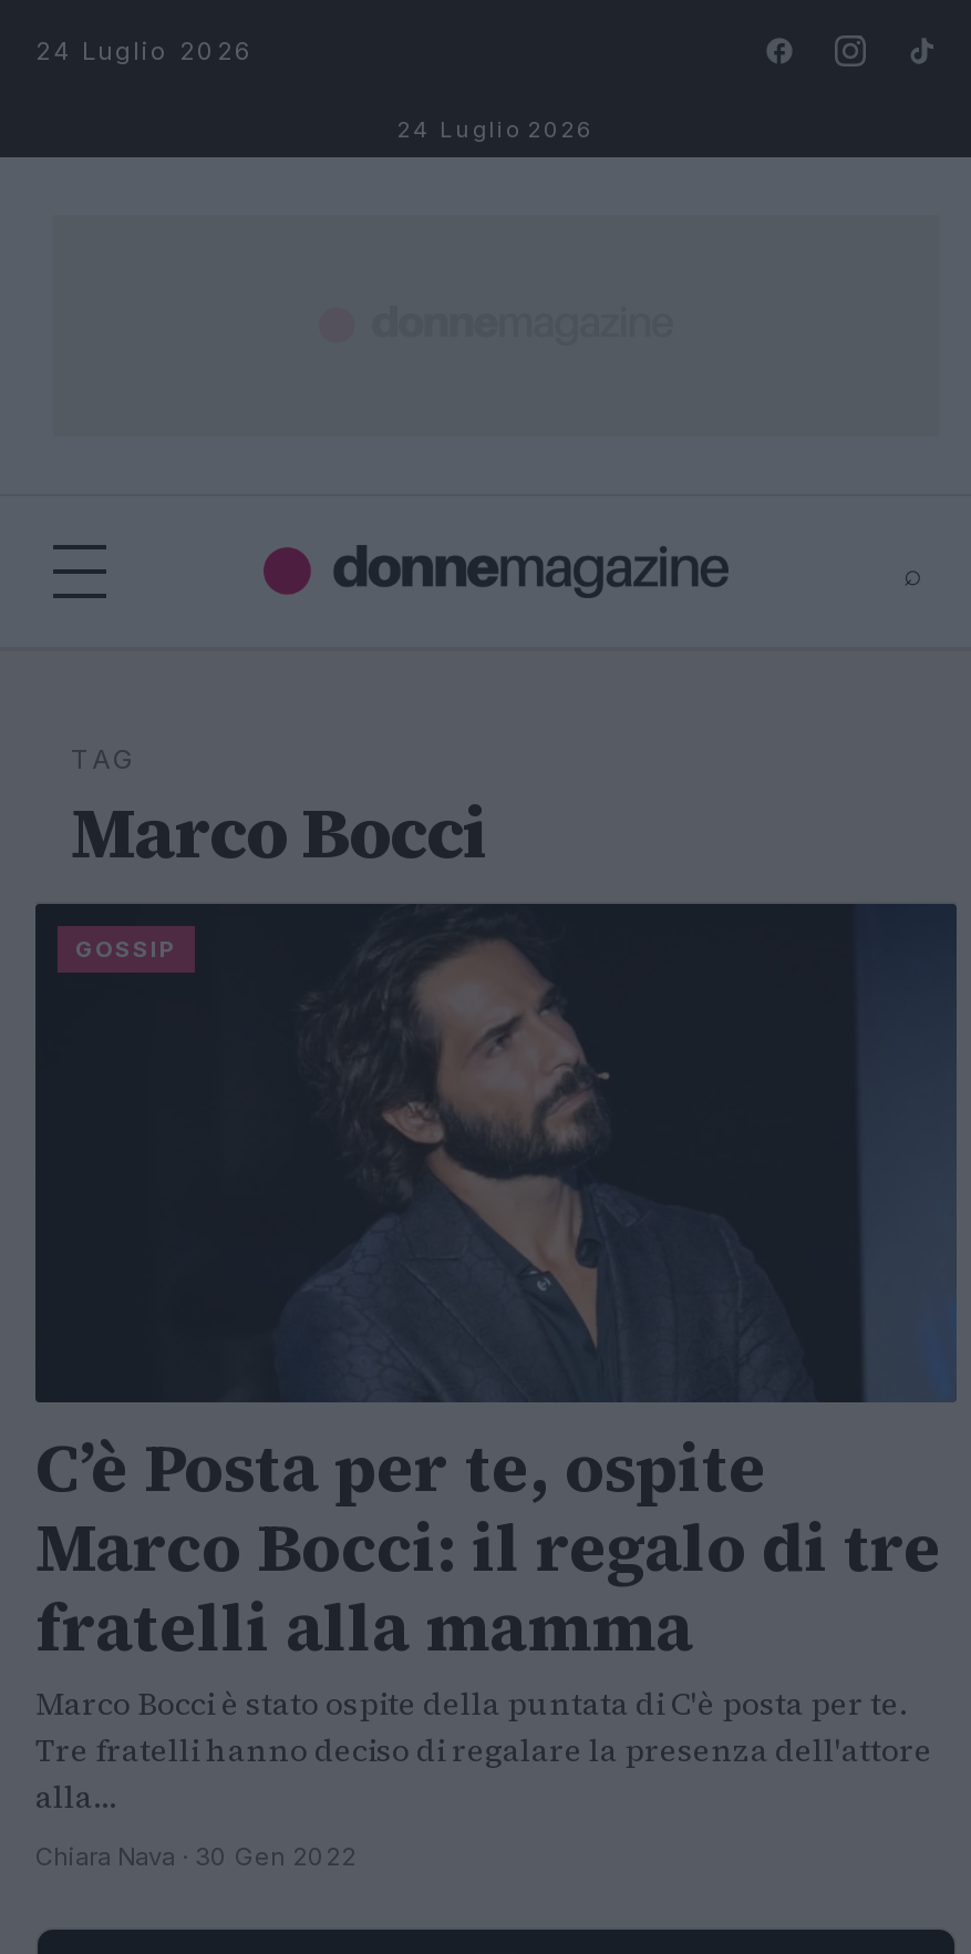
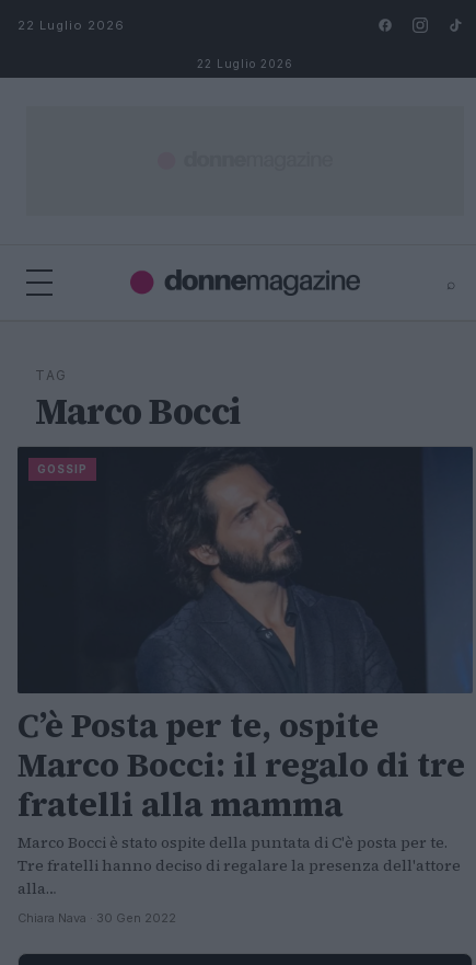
[35,35,255,66] 24 Luglio 2026 -> [18,18,125,33] 22 Luglio 2026
[397,115,595,142] 24 Luglio 2026 -> [197,57,293,70] 22 Luglio 2026

